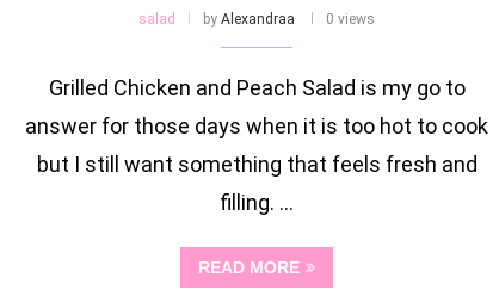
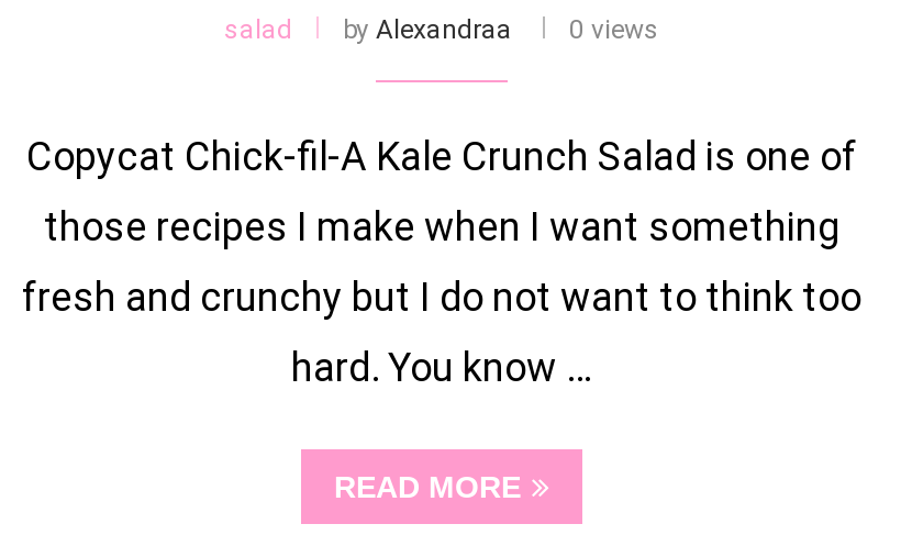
[48,75,465,100] Grilled Chicken and Peach Salad is my go to -> [26,133,857,179] Copycat Chick-fil-A Kale Crunch Salad is one of
[25,114,488,139] answer for those days when it is too hot to cook -> [44,203,839,250] those recipes I make when I want something
[36,152,477,177] but I still want something that feels fresh and -> [22,274,861,320] fresh and crunchy but I do not want to think too
[220,190,294,215] filling. … -> [291,344,592,390] hard. You know …

